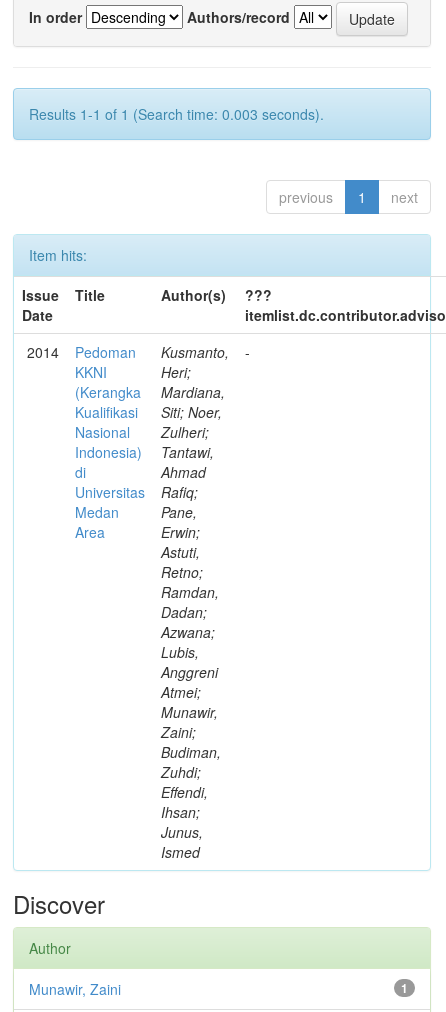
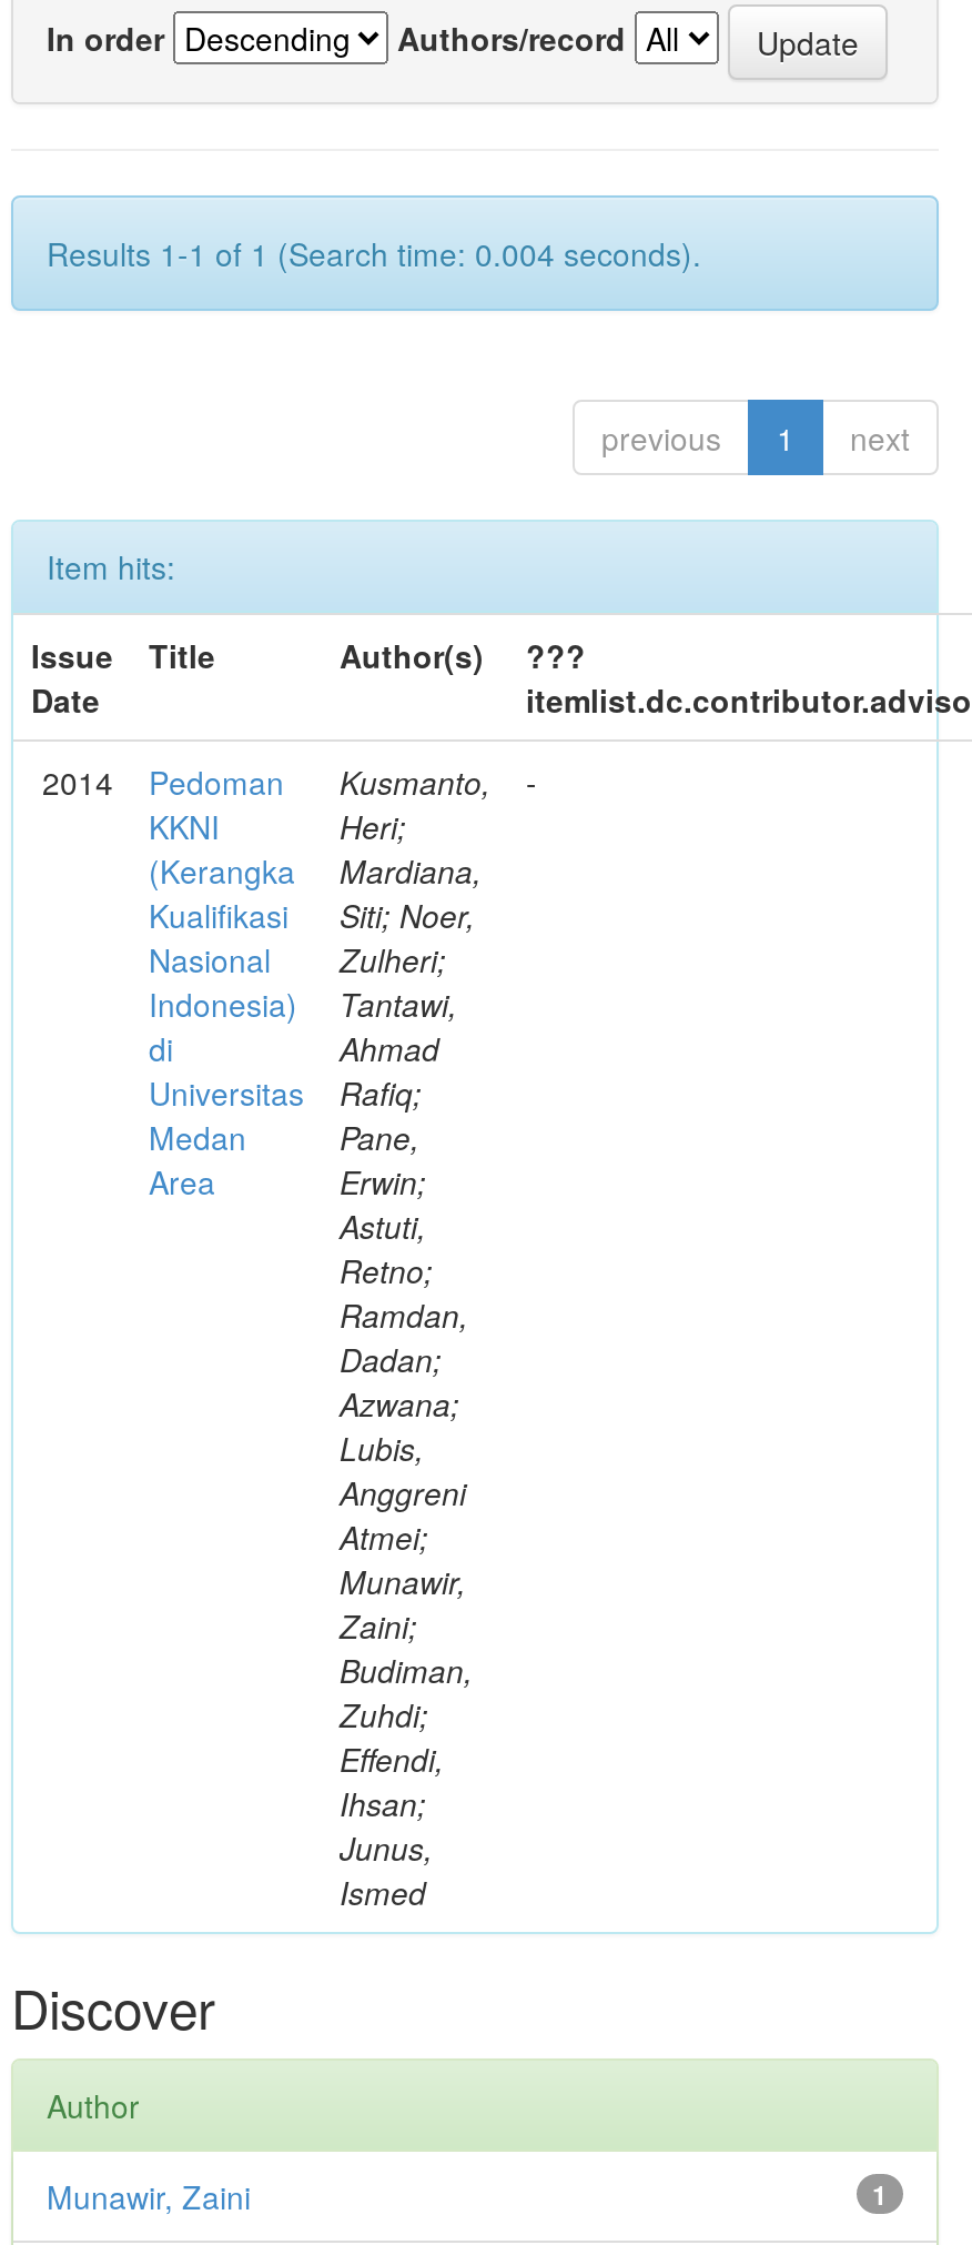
[29,104,324,124] Results 1-1 of 1 (Search time: 0.003 seconds). -> [47,231,701,275] Results 1-1 of 1 (Search time: 0.004 seconds).

